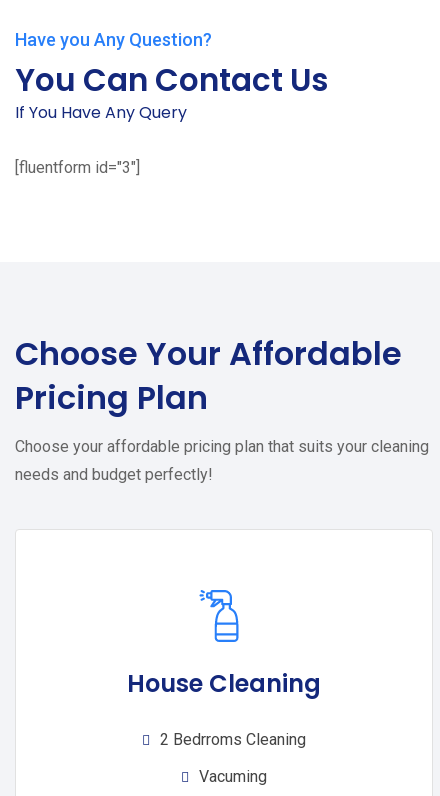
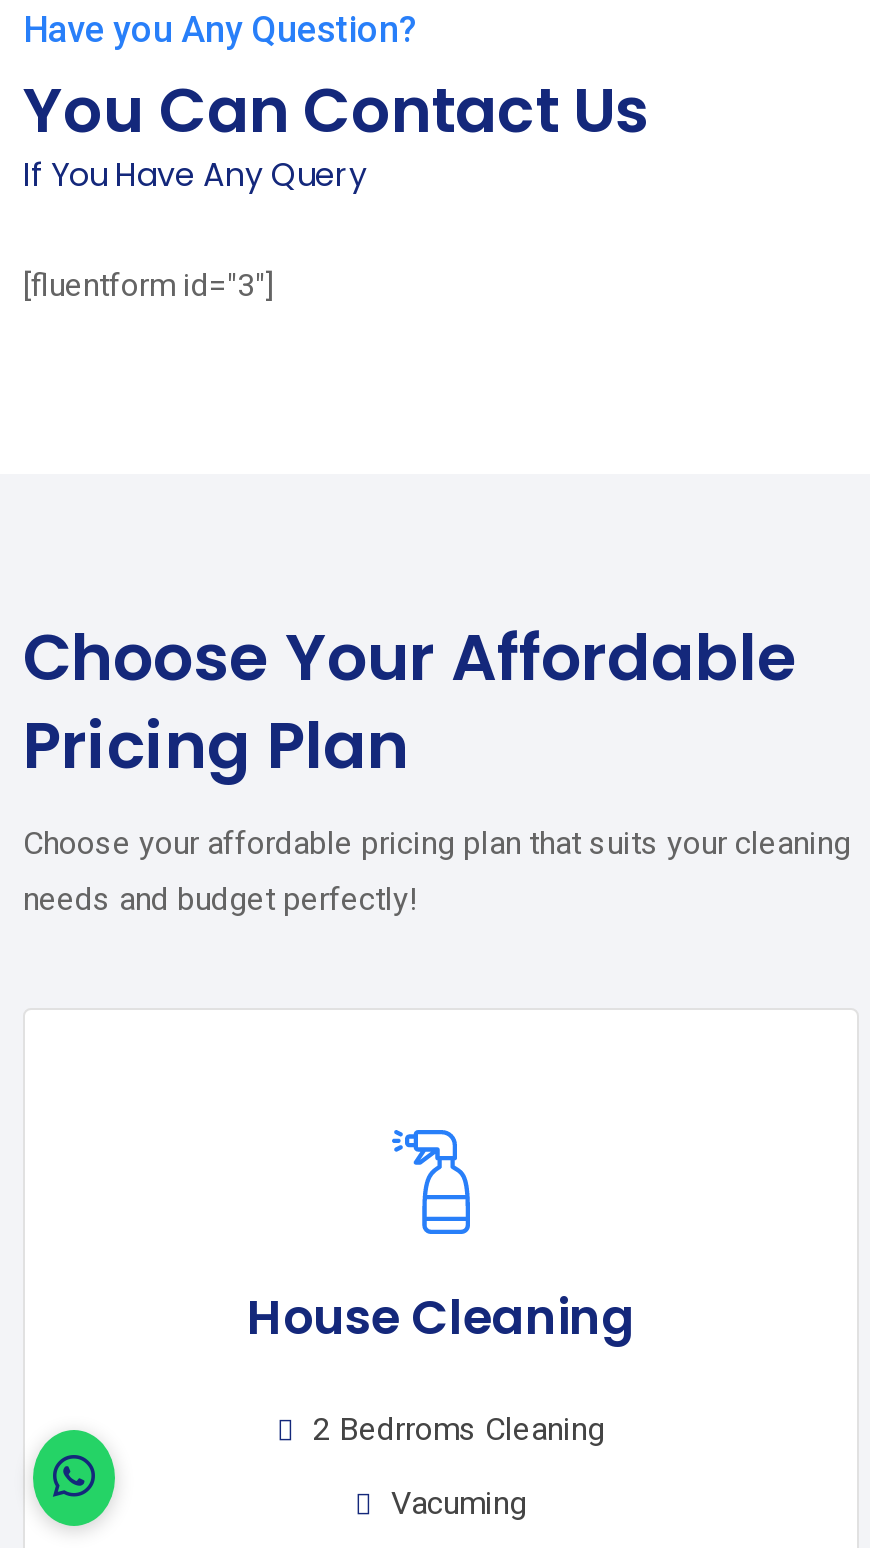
none -> [29,1428,119,1530] [image]

